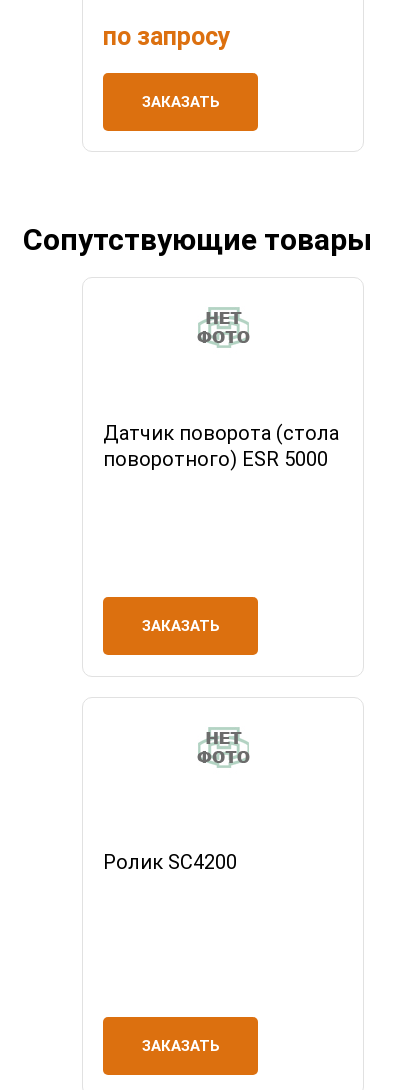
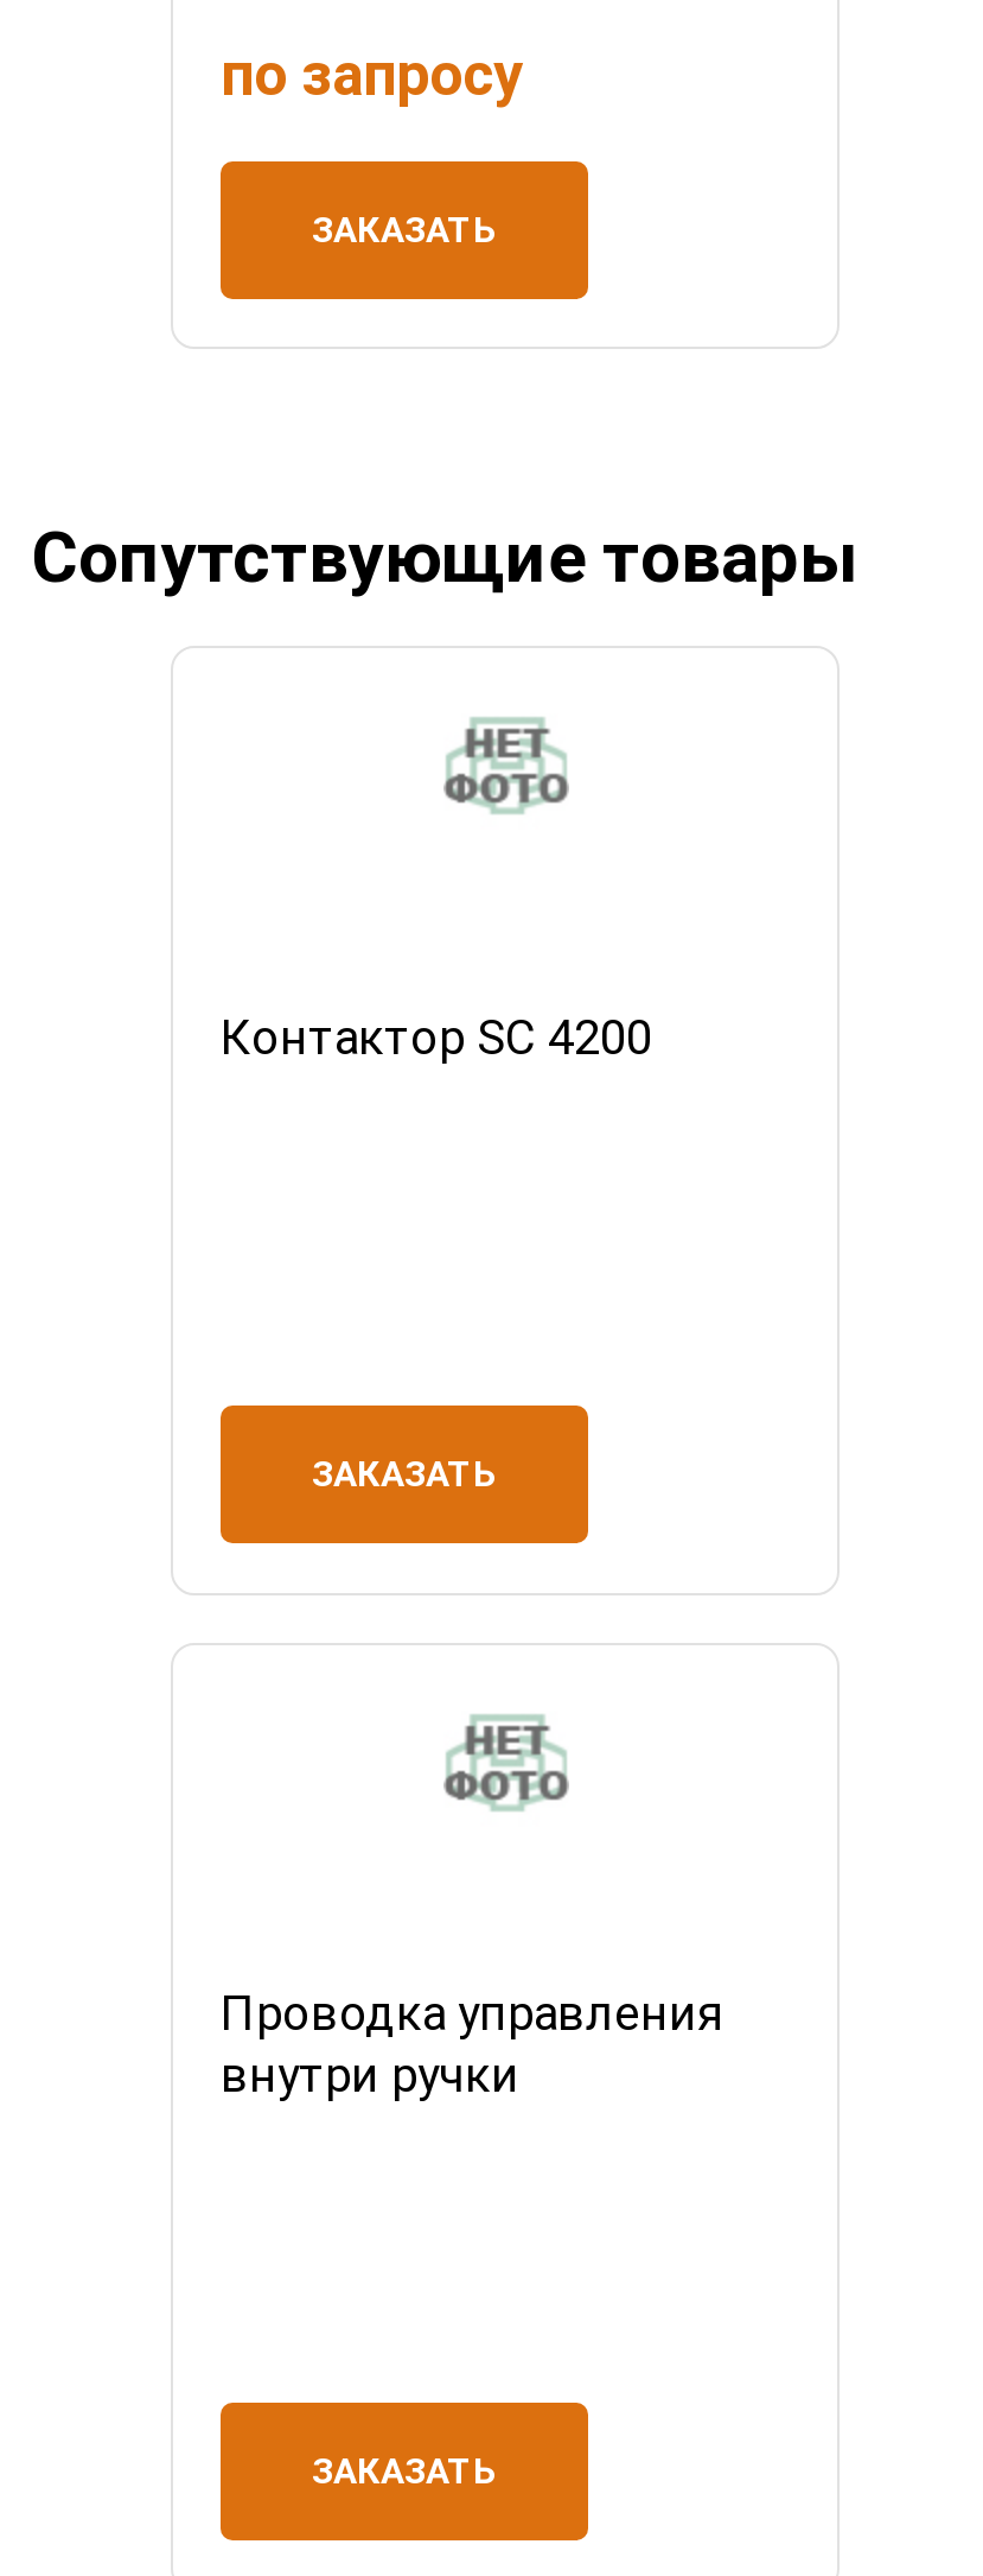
[103,421,339,471] Датчик поворота (стола | поворотного) ESR 5000 -> [221,1009,652,1066] Контактор SC 4200
[103,850,237,874] Ролик SC4200 -> [221,1985,723,2104] Проводка управления | внутри ручки

